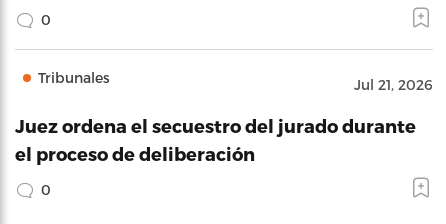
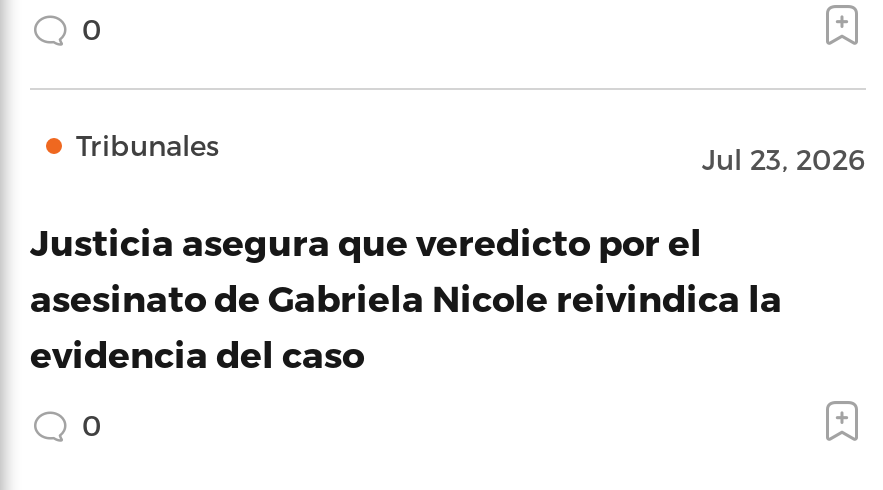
[354,76,433,93] Jul 21, 2026 -> [702,142,866,176] Jul 23, 2026
[15,115,416,164] Juez ordena el secuestro del jurado durante | el proceso de deliberación -> [30,220,782,374] Justicia asegura que veredicto por el | asesinato de Gabriela Nicole reivindica la | evidencia del caso

